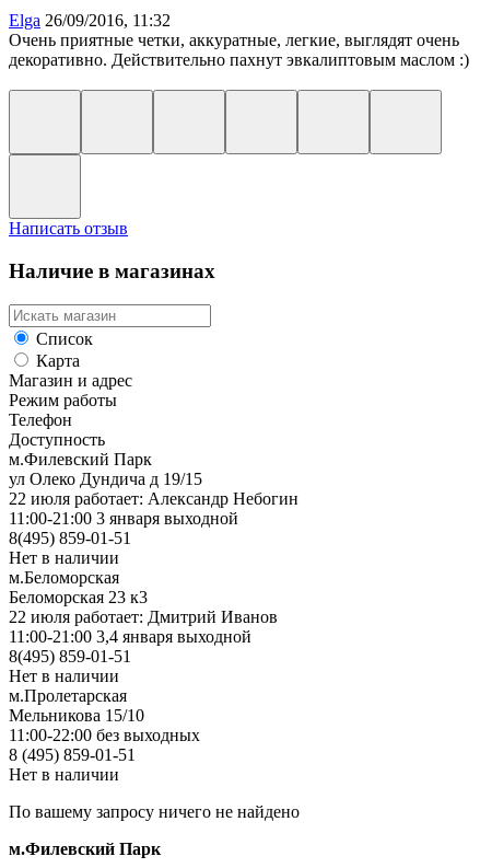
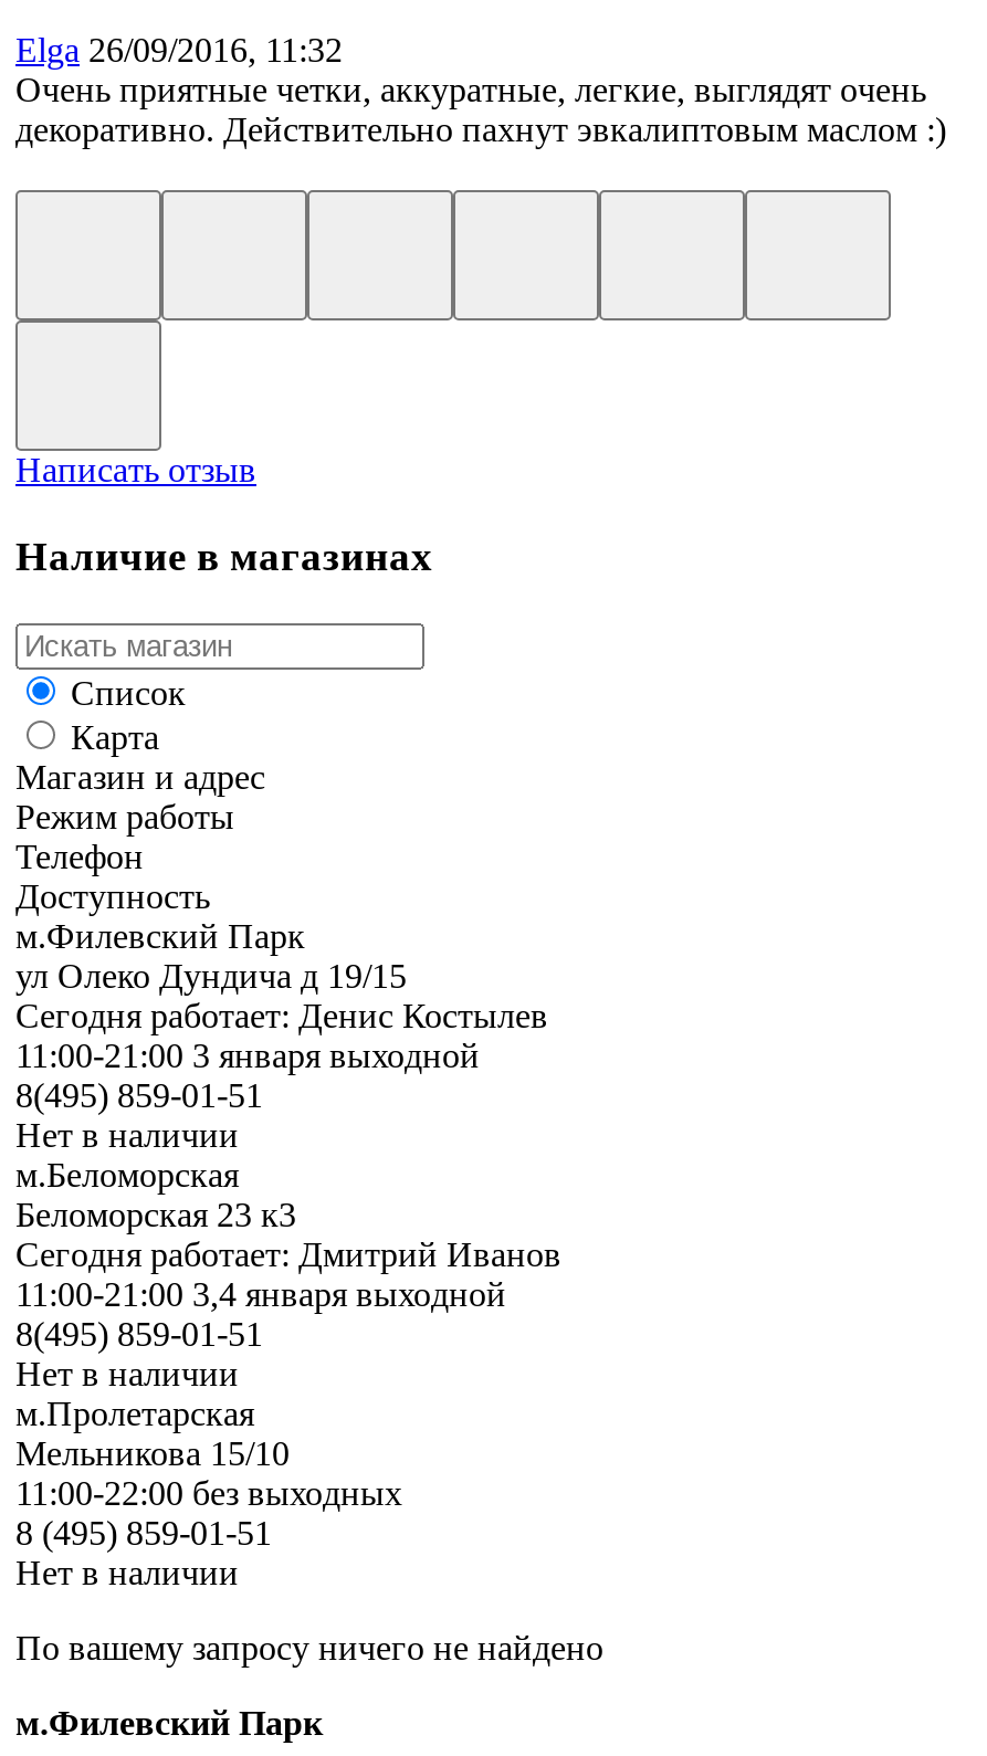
[9,489,298,508] 22 июля работает: Александр Небогин -> [15,997,548,1034] Сегодня работает: Денис Костылев
[9,607,278,626] 22 июля работает: Дмитрий Иванов -> [15,1235,561,1273] Сегодня работает: Дмитрий Иванов

